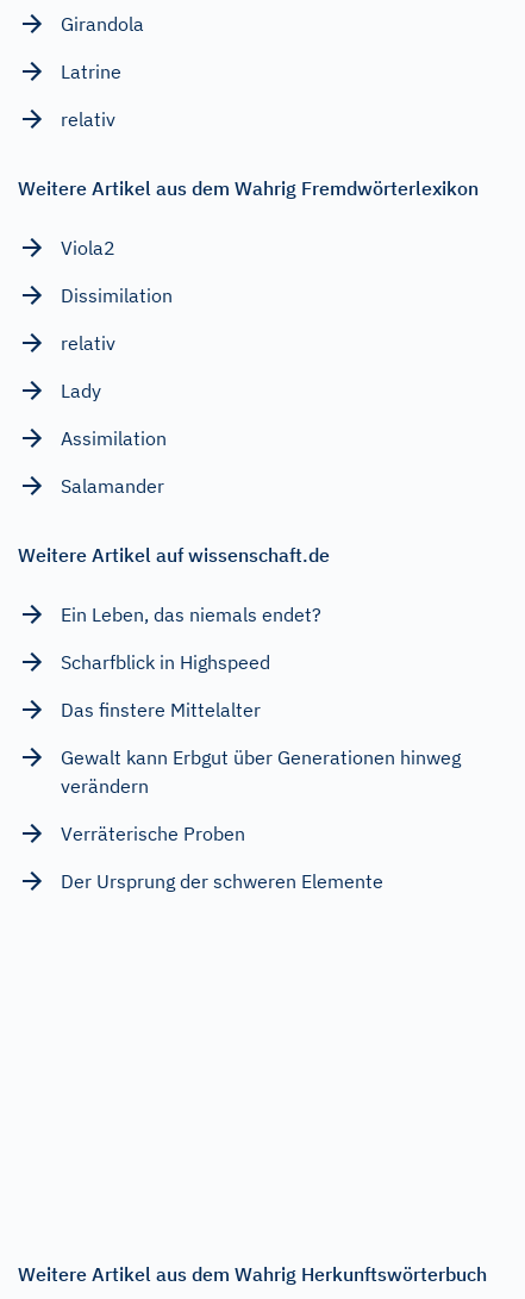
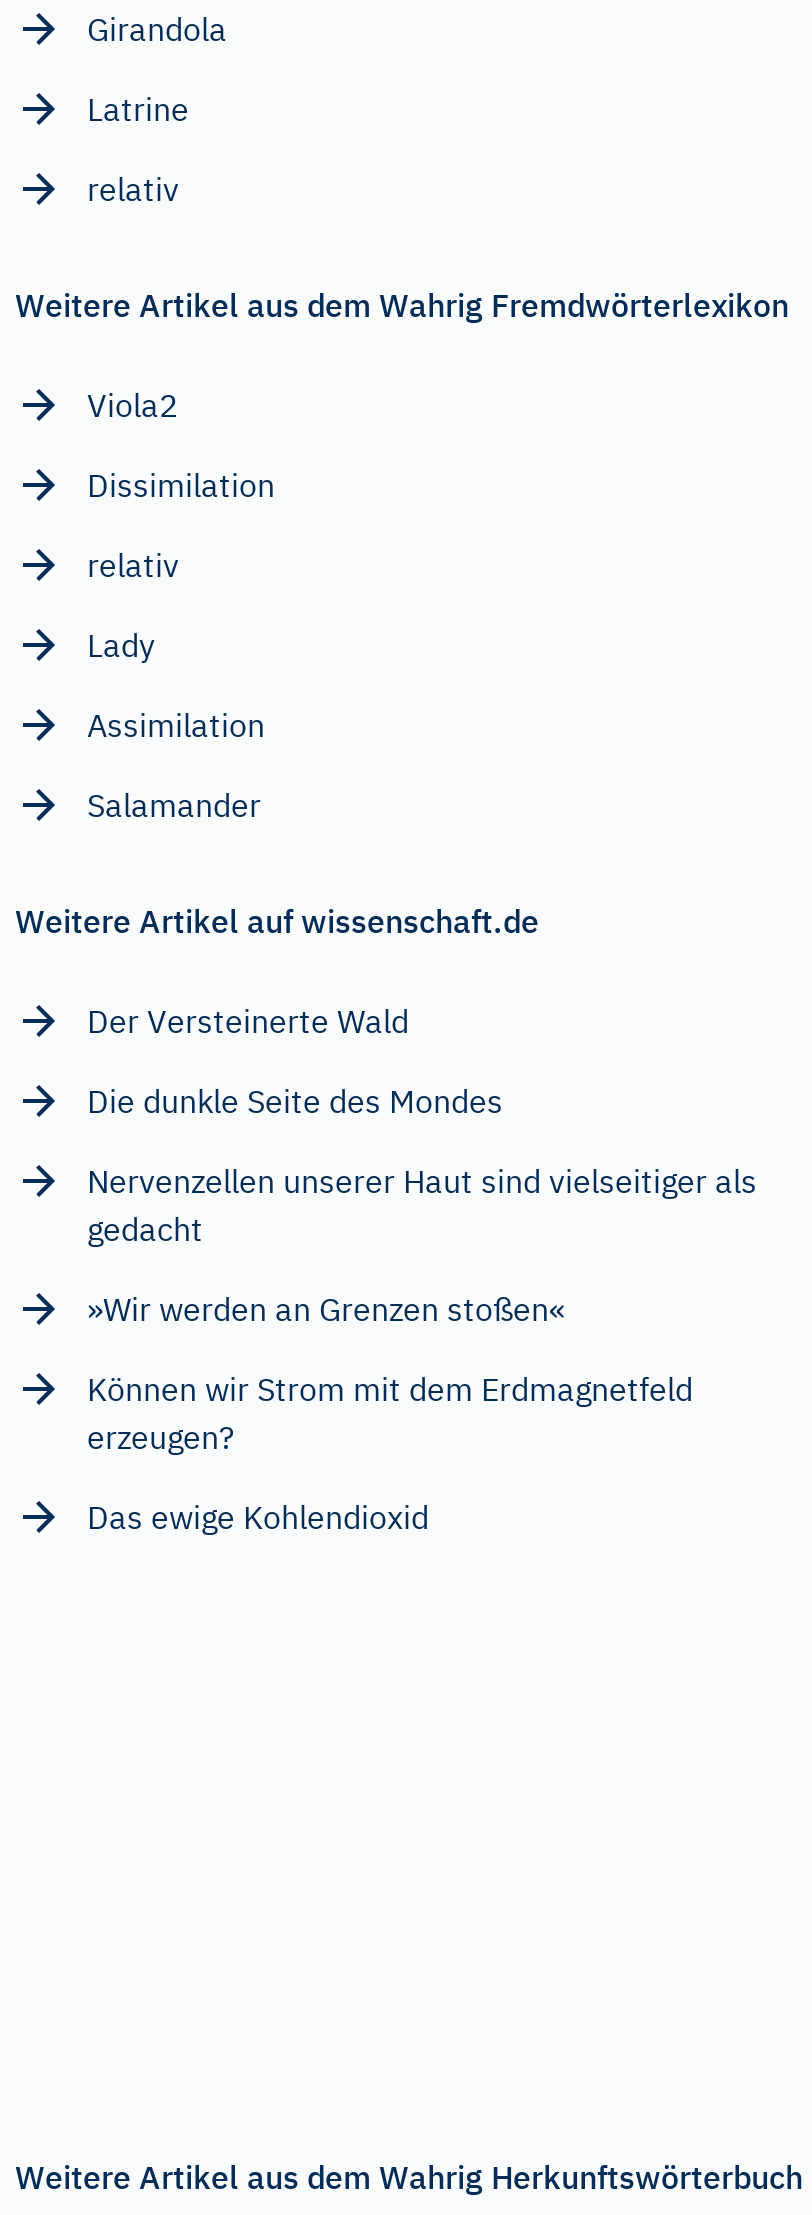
[61,602,321,626] Ein Leben, das niemals endet? -> [87,1000,409,1040] Der Versteinerte Wald
[61,650,270,673] Scharfblick in Highspeed -> [87,1080,503,1120] Die dunkle Seite des Mondes
[61,697,261,721] Das finstere Mittelalter -> [87,1160,757,1248] Nervenzellen unserer Haut sind vielseitiger als | gedacht
[61,745,461,797] Gewalt kann Erbgut über Generationen hinweg | verändern -> [87,1288,565,1328] »Wir werden an Grenzen stoßen«
[61,821,245,845] Verräterische Proben -> [87,1368,693,1456] Können wir Strom mit dem Erdmagnetfeld | erzeugen?
[61,869,383,893] Der Ursprung der schweren Elemente -> [87,1496,429,1536] Das ewige Kohlendioxid

